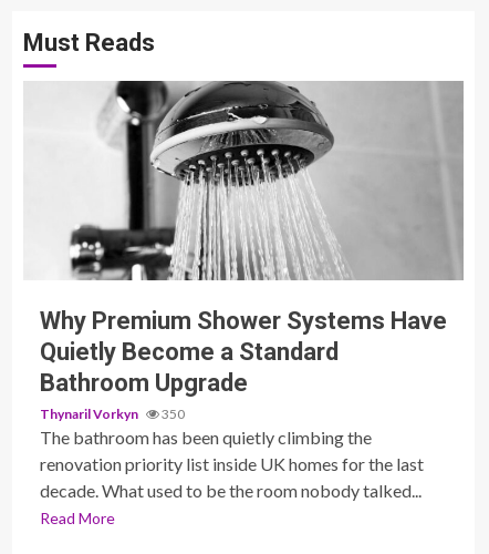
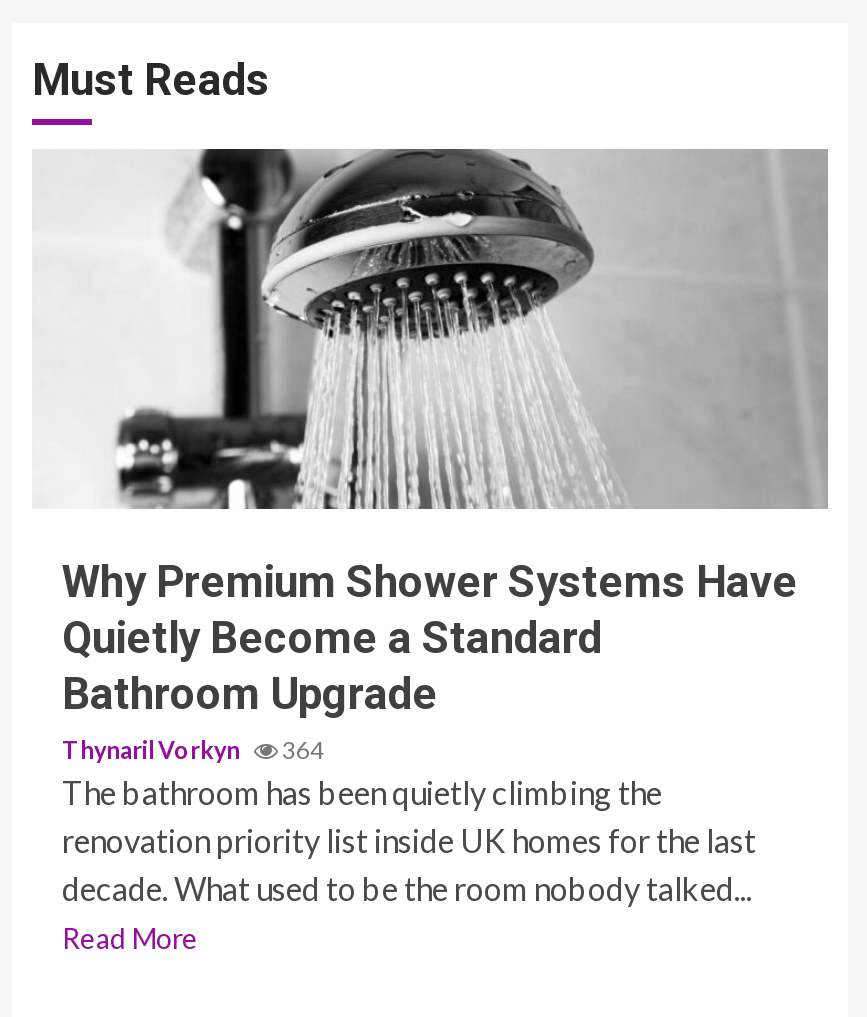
[40,406,185,422] Thynaril Vorkyn 350 -> [62,735,324,765] Thynaril Vorkyn 364

